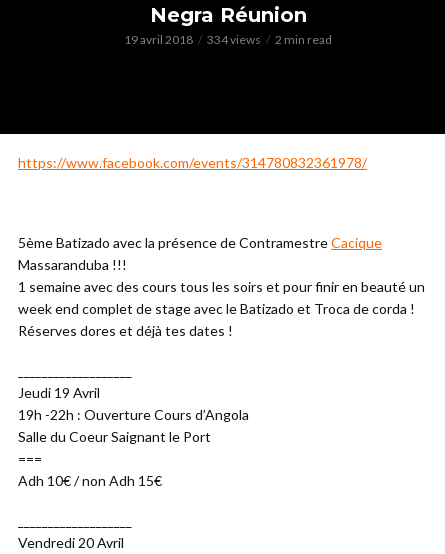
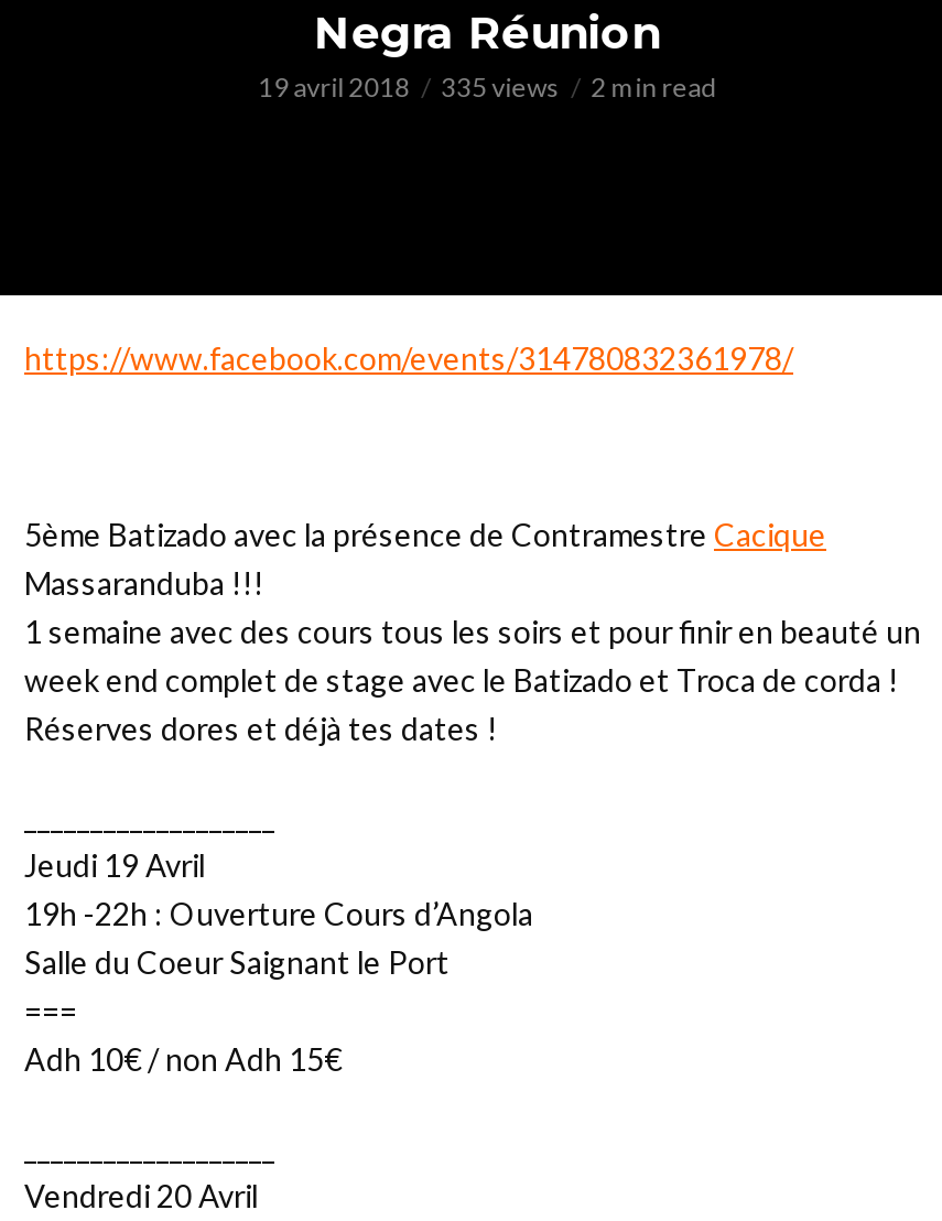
[124,32,332,47] 19 avril 2018 334 views 2 min read -> [258,71,716,104] 19 avril 2018 335 views 2 min read

